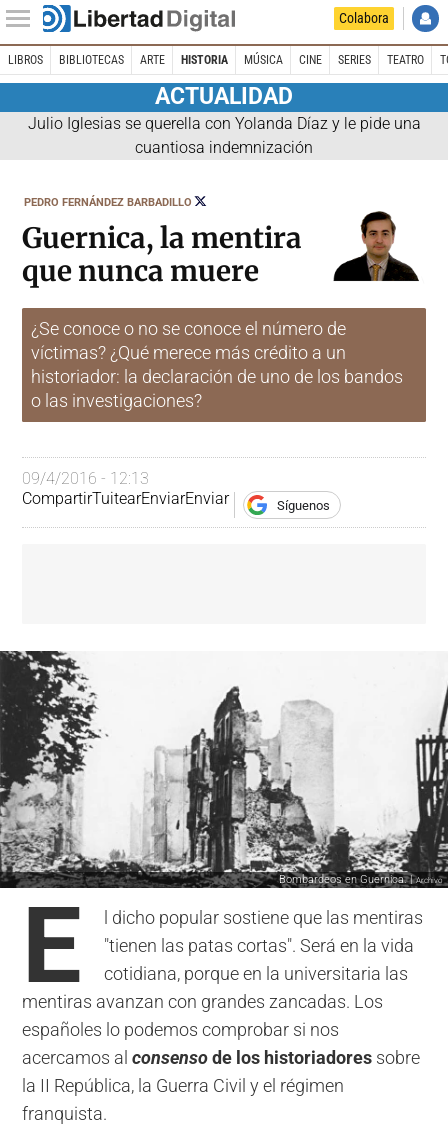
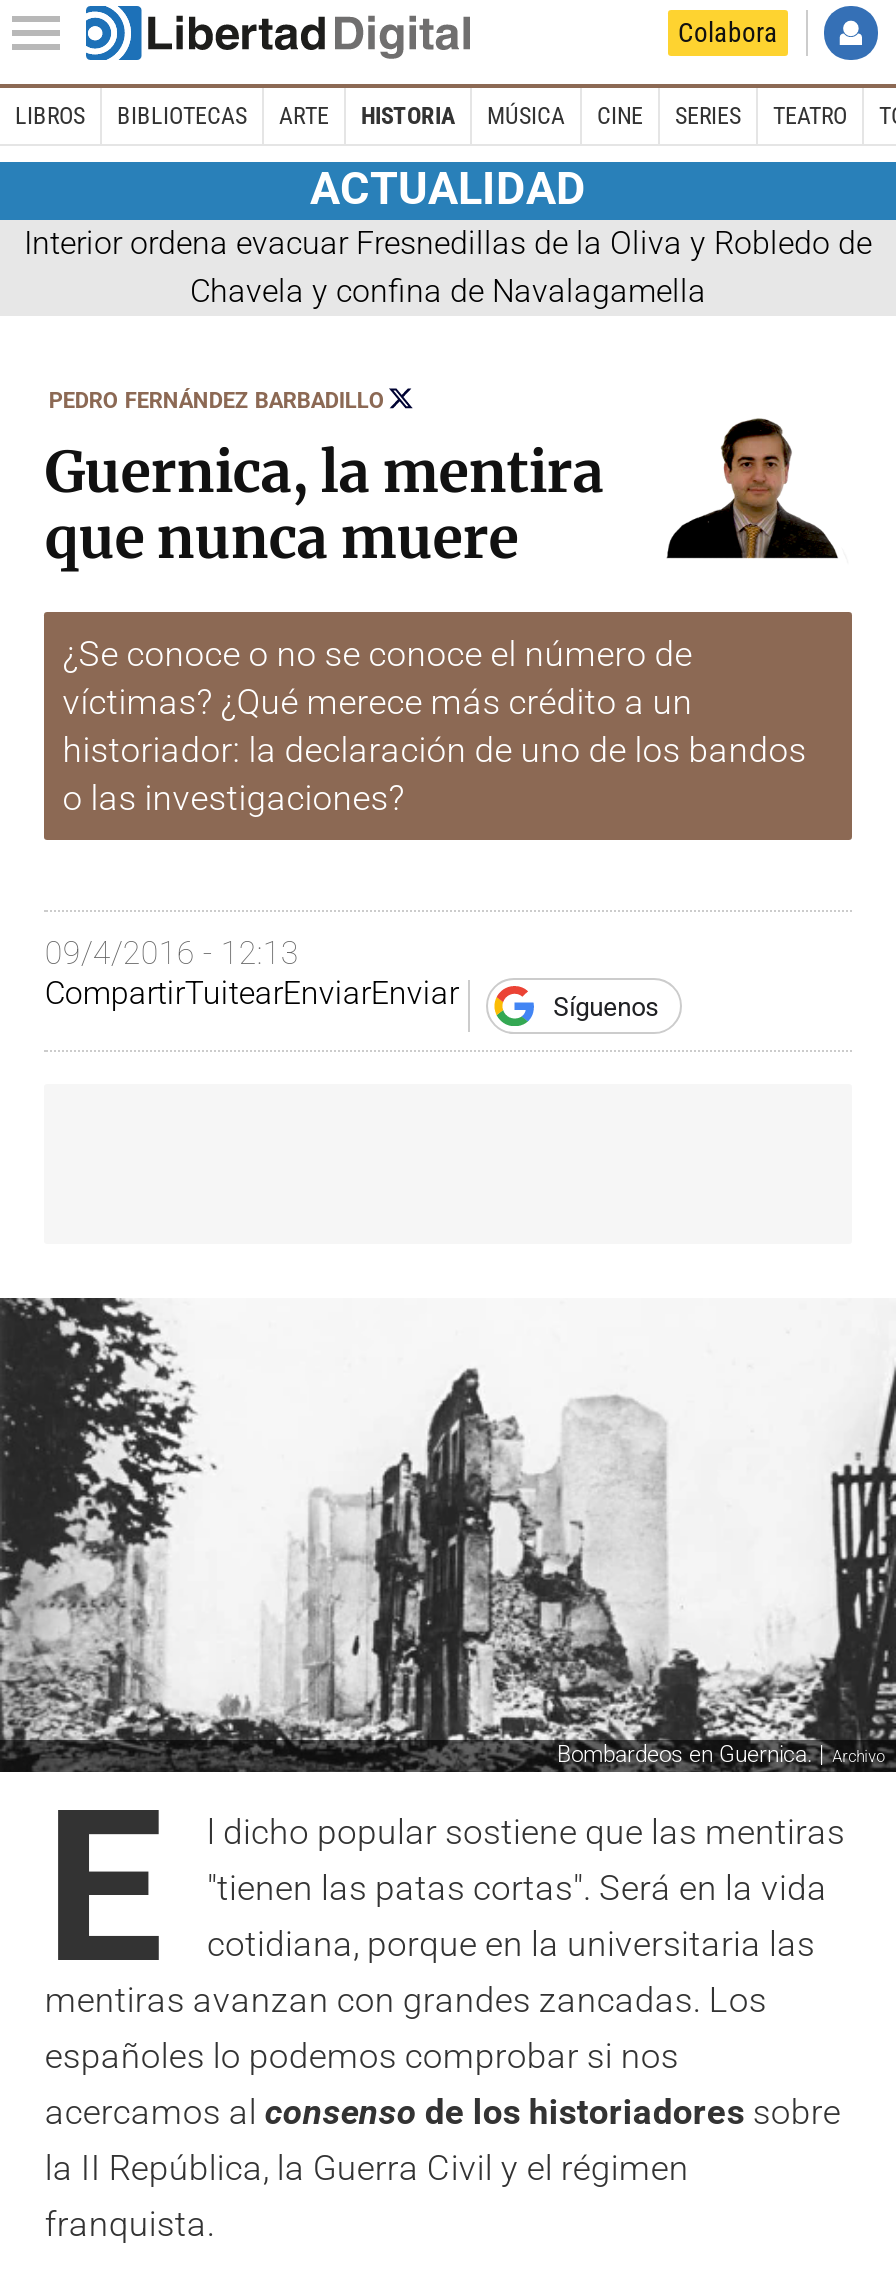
[27,114,420,157] Julio Iglesias se querella con Yolanda Díaz y le pide una | cuantiosa indemnización -> [24,223,872,309] Interior ordena evacuar Fresnedillas de la Oliva y Robledo de | Chavela y confina de Navalagamella

